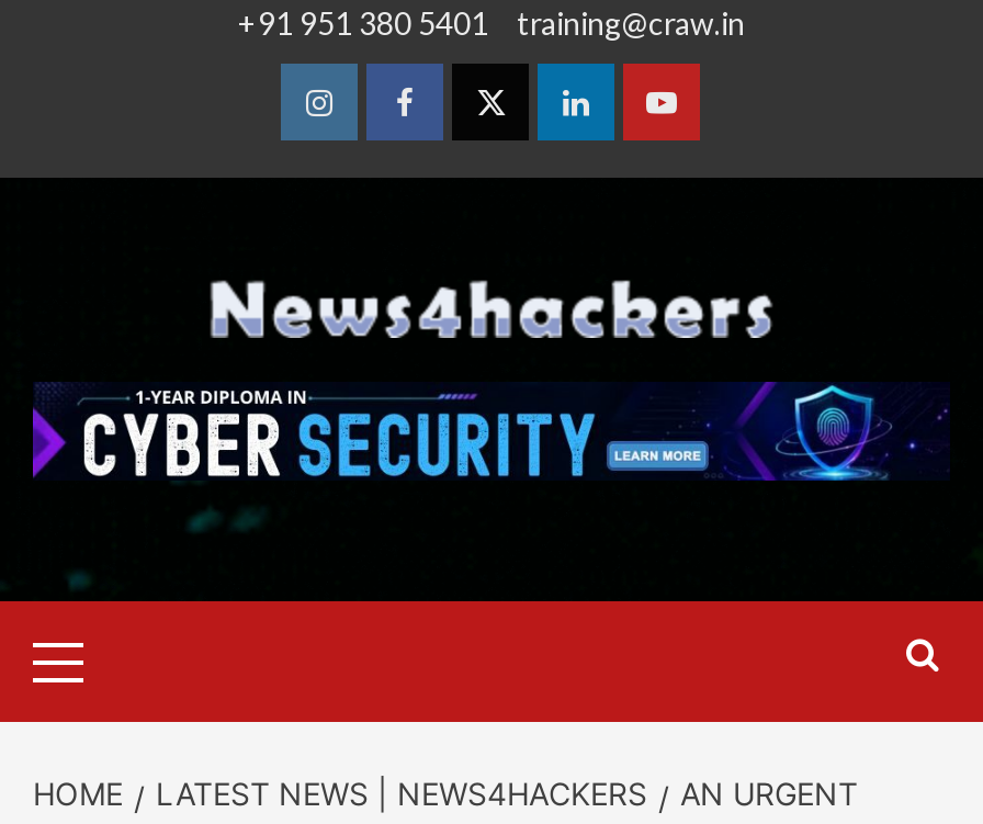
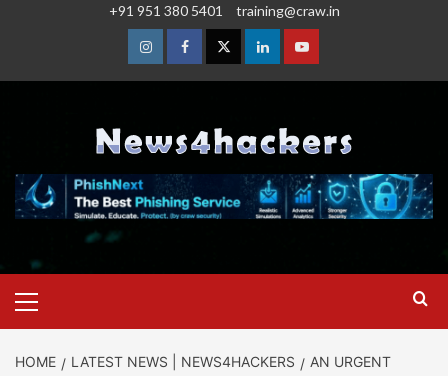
[31,382,948,483] [image] -> [15,173,433,220] [image]

